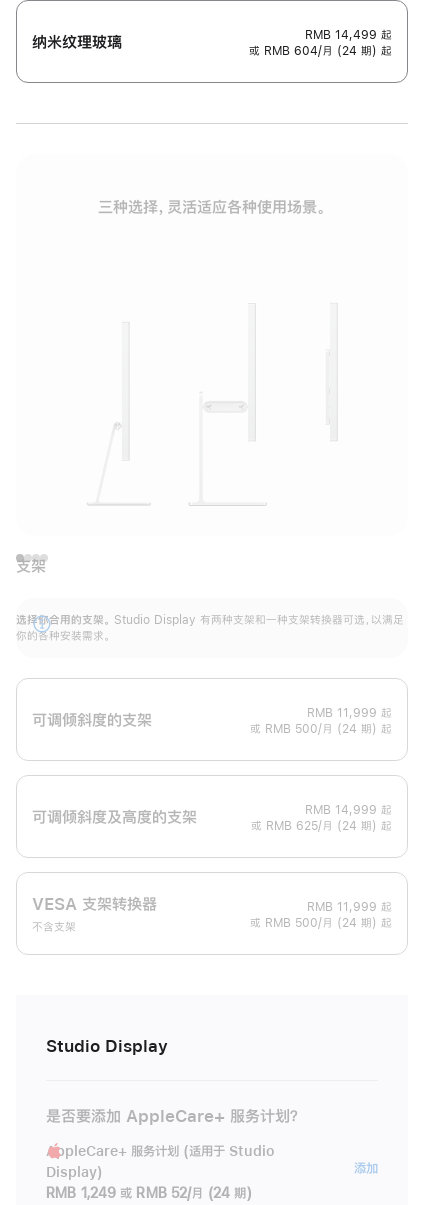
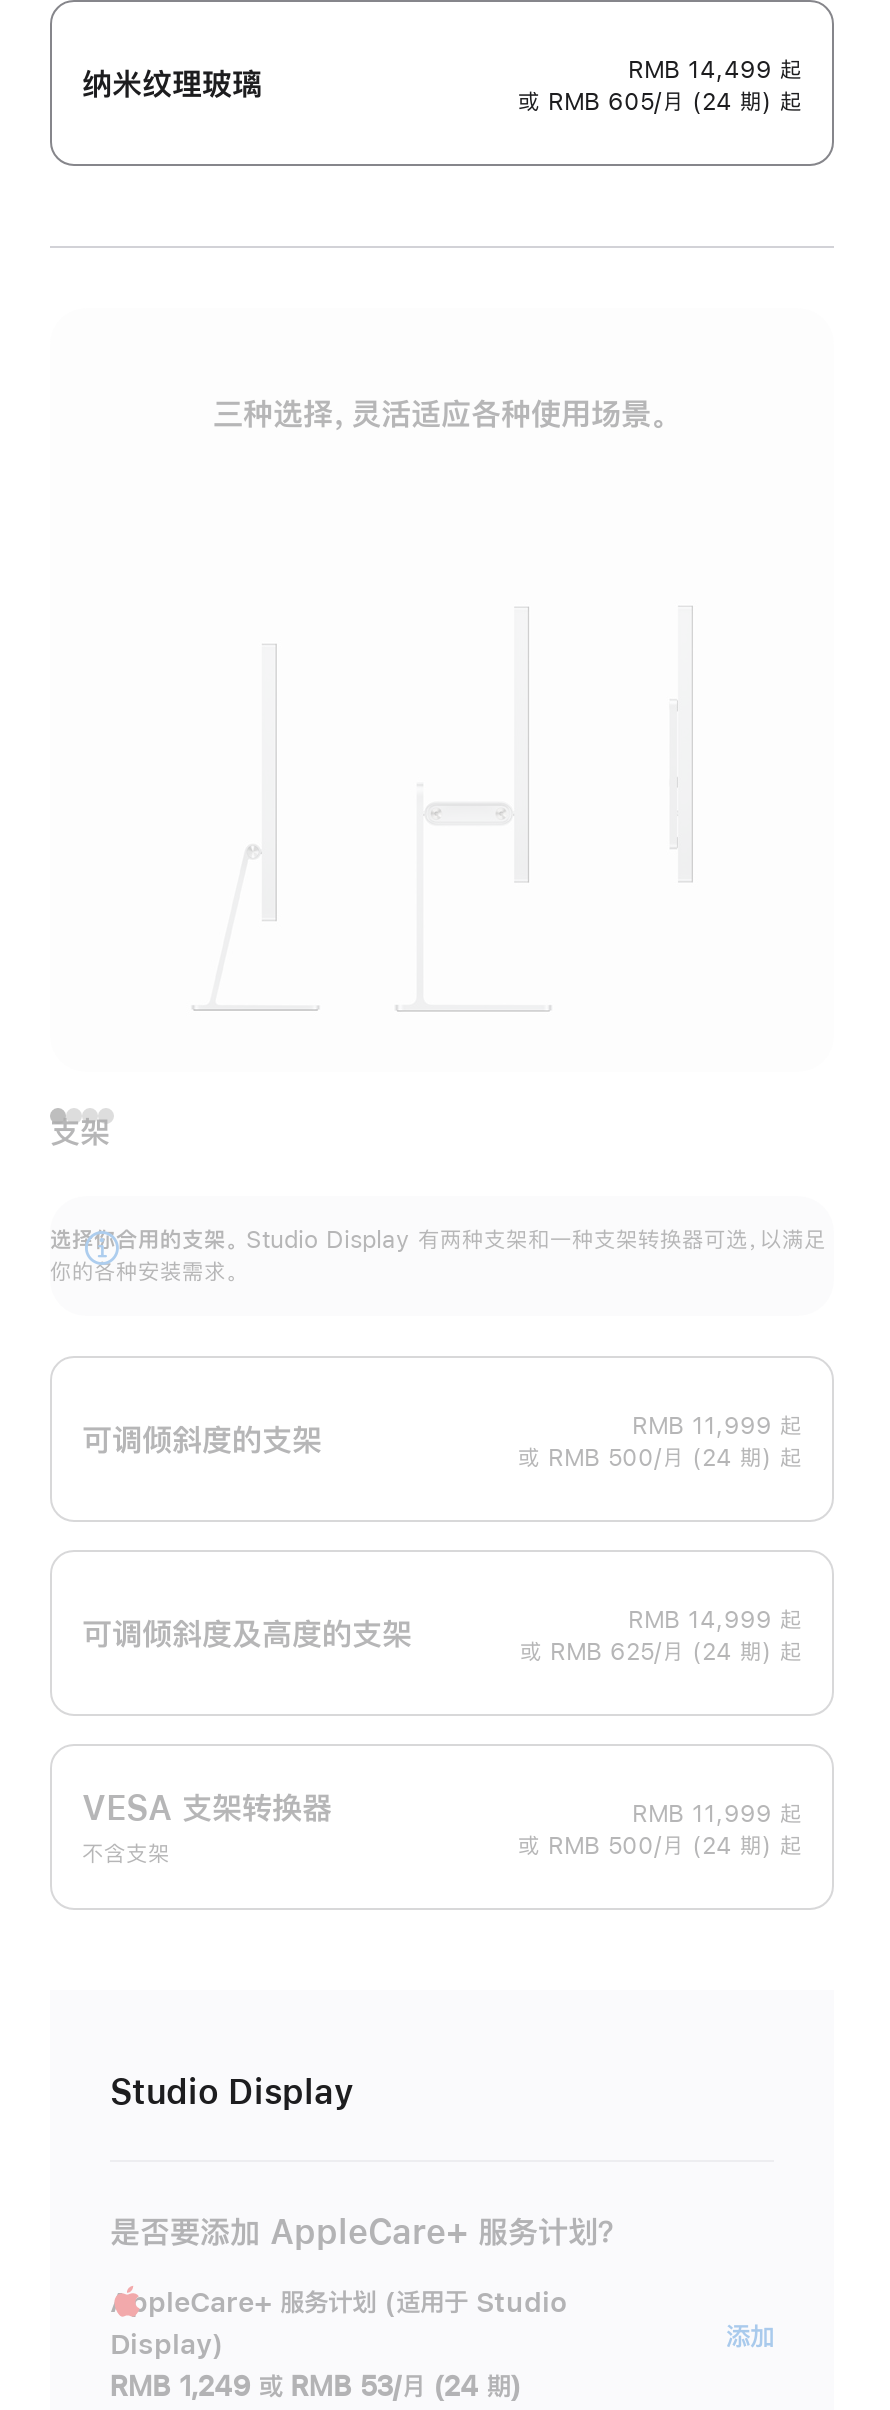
[249,45,392,57] 或 RMB 604/月 (24 期) 起 -> [518,90,802,114] 或 RMB 605/月 (24 期) 起
[46,1186,252,1200] RMB 1,249 或 RMB 52/月 (24 期) -> [110,2373,521,2401] RMB 1,249 或 RMB 53/月 (24 期)

